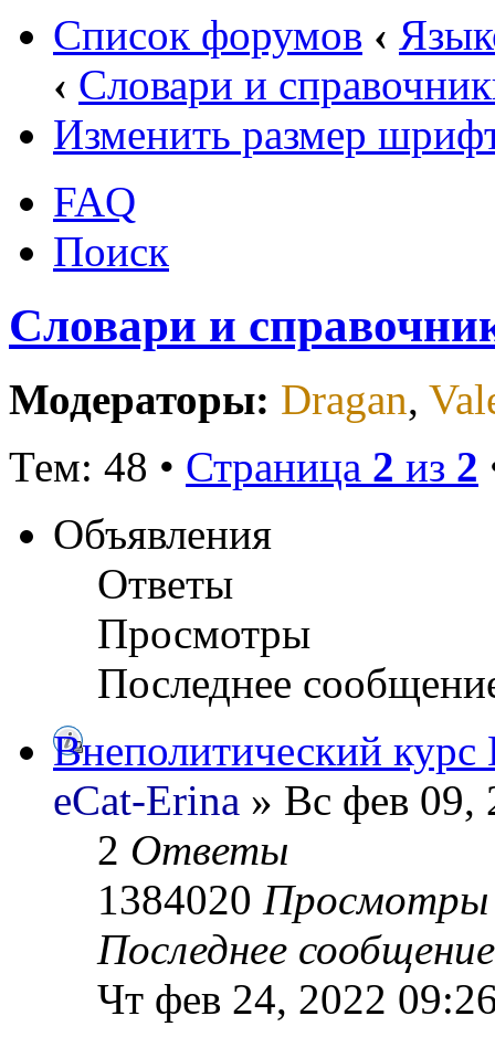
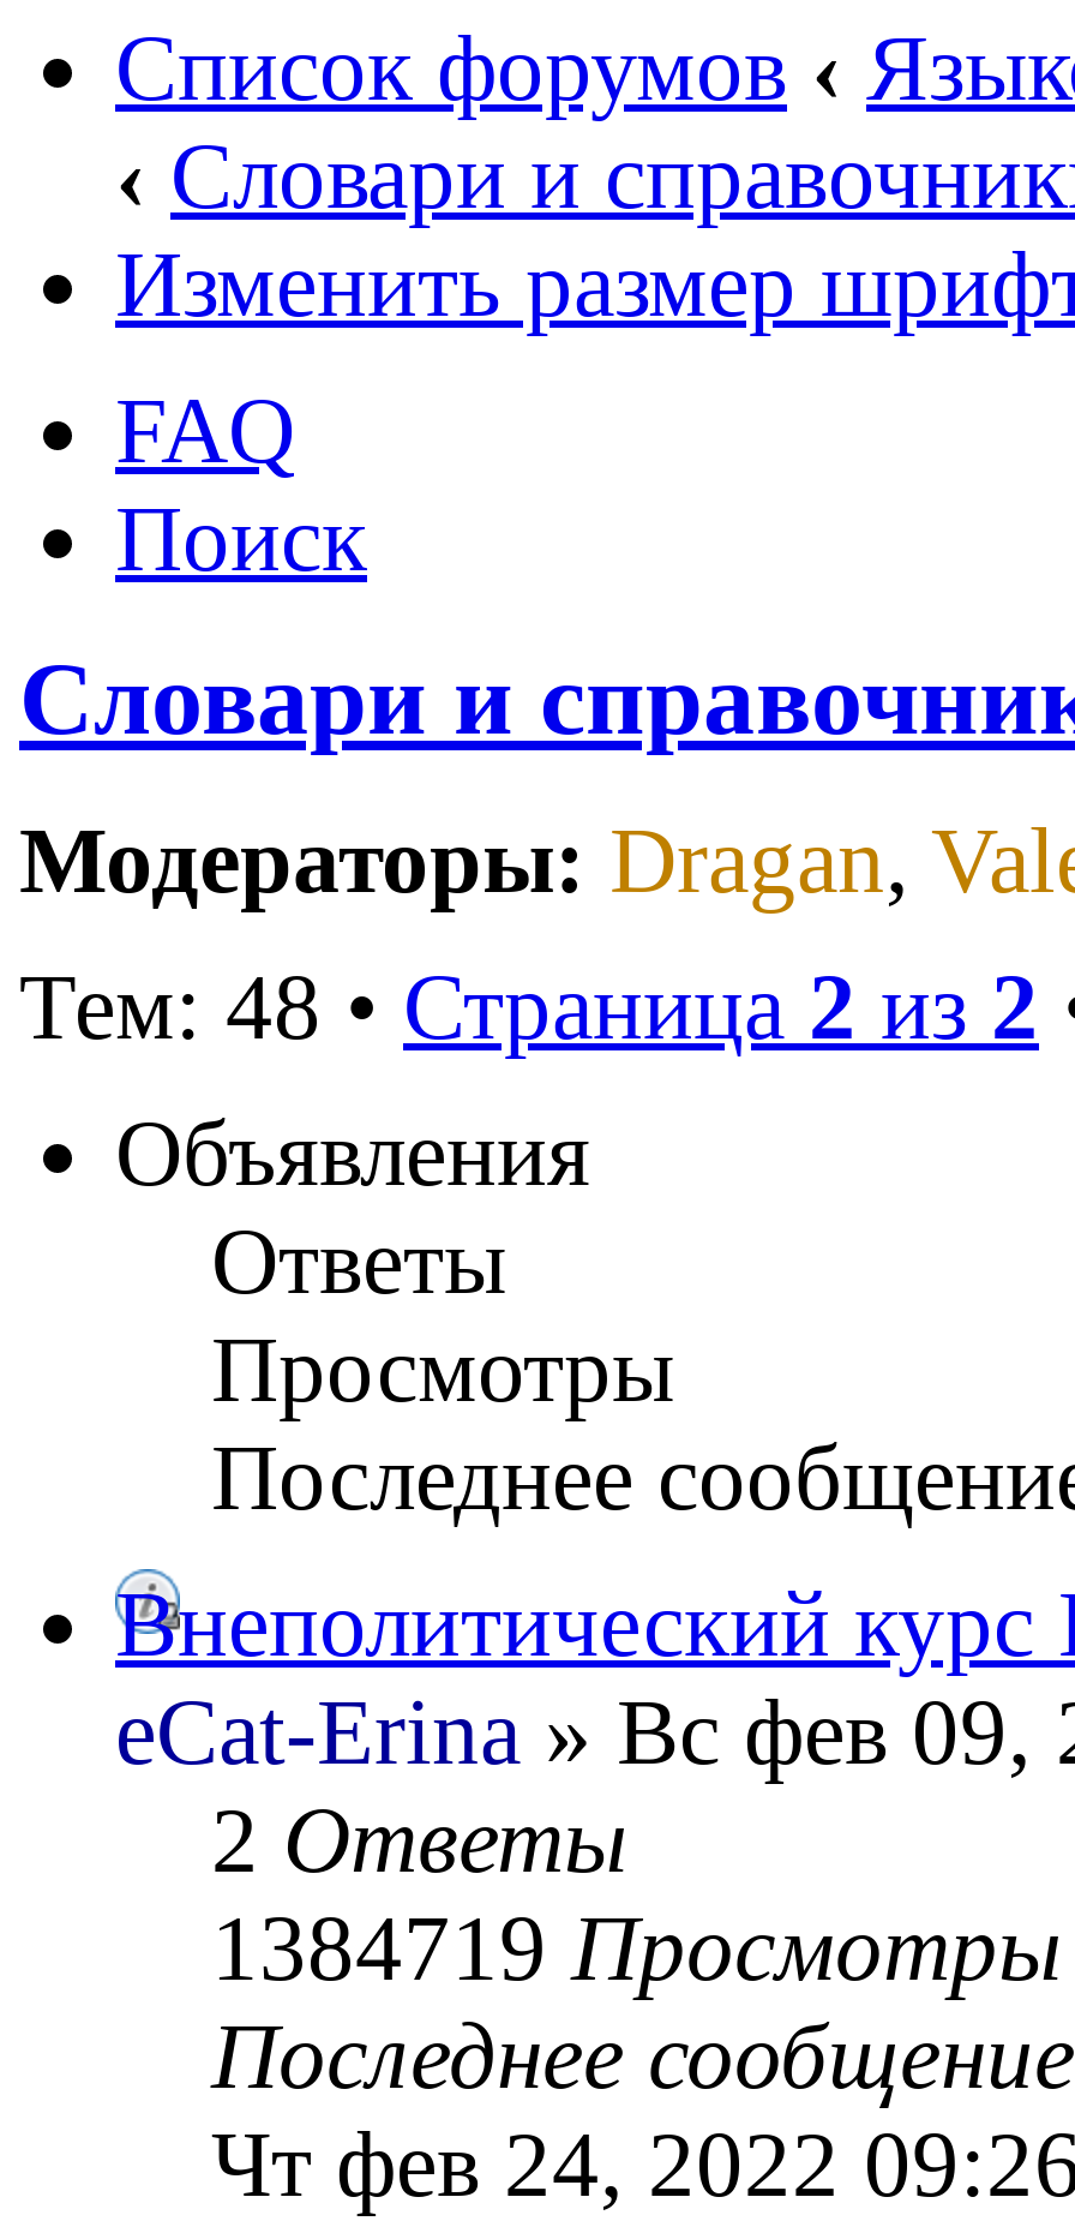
[97,876,488,923] 1384020 Просмотры -> [211,1895,1061,1998] 1384719 Просмотры

